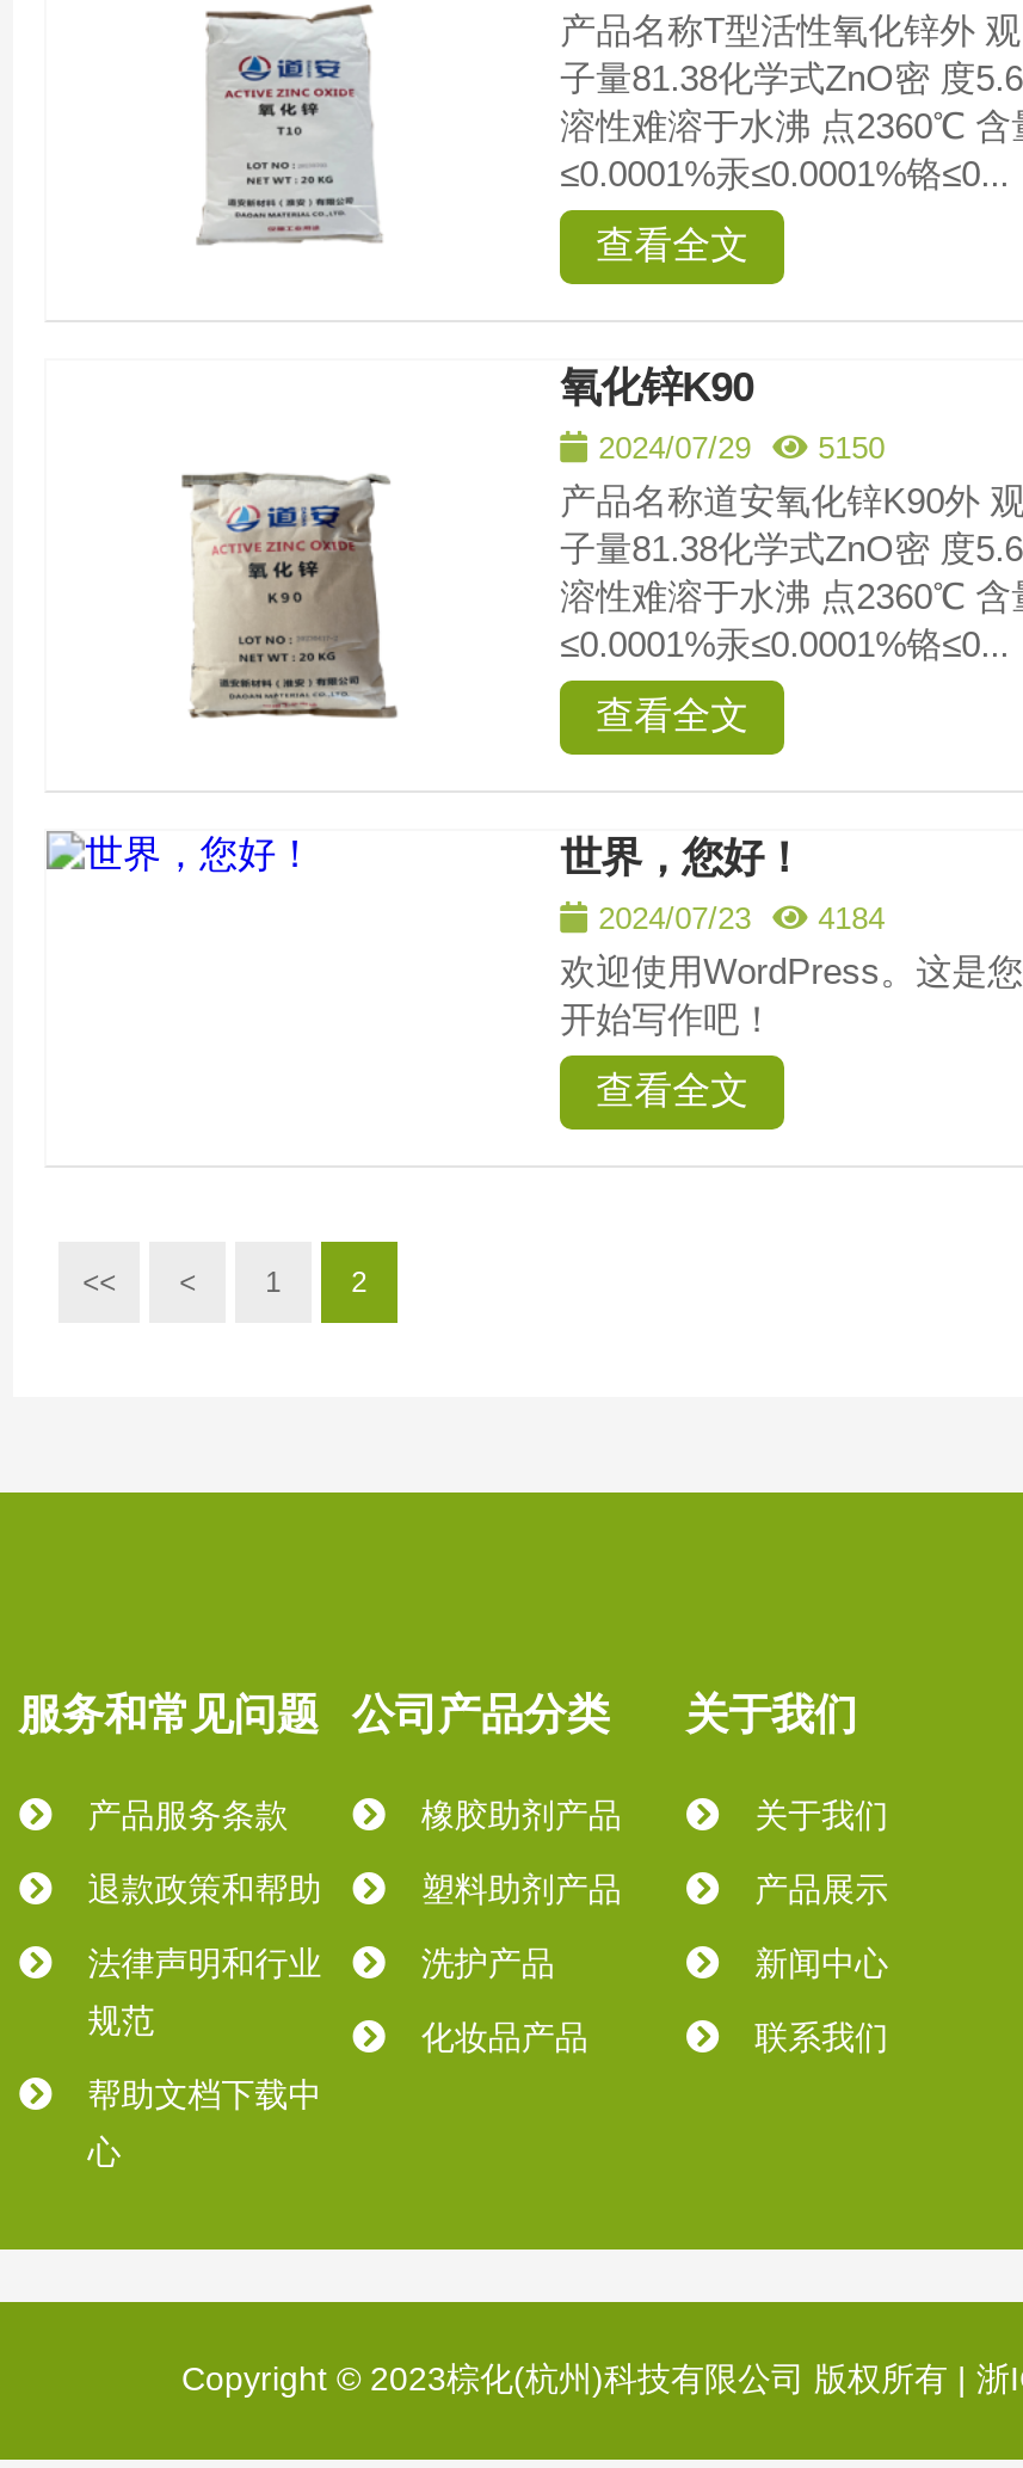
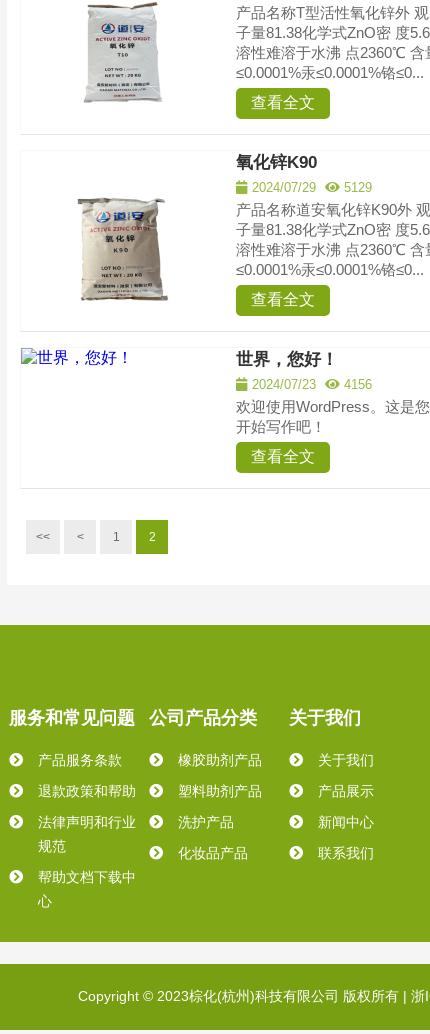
[598,430,885,466] 2024/07/29 5150 -> [252,180,372,195] 2024/07/29 5129
[598,900,885,936] 2024/07/23 4184 -> [252,377,372,392] 2024/07/23 4156

